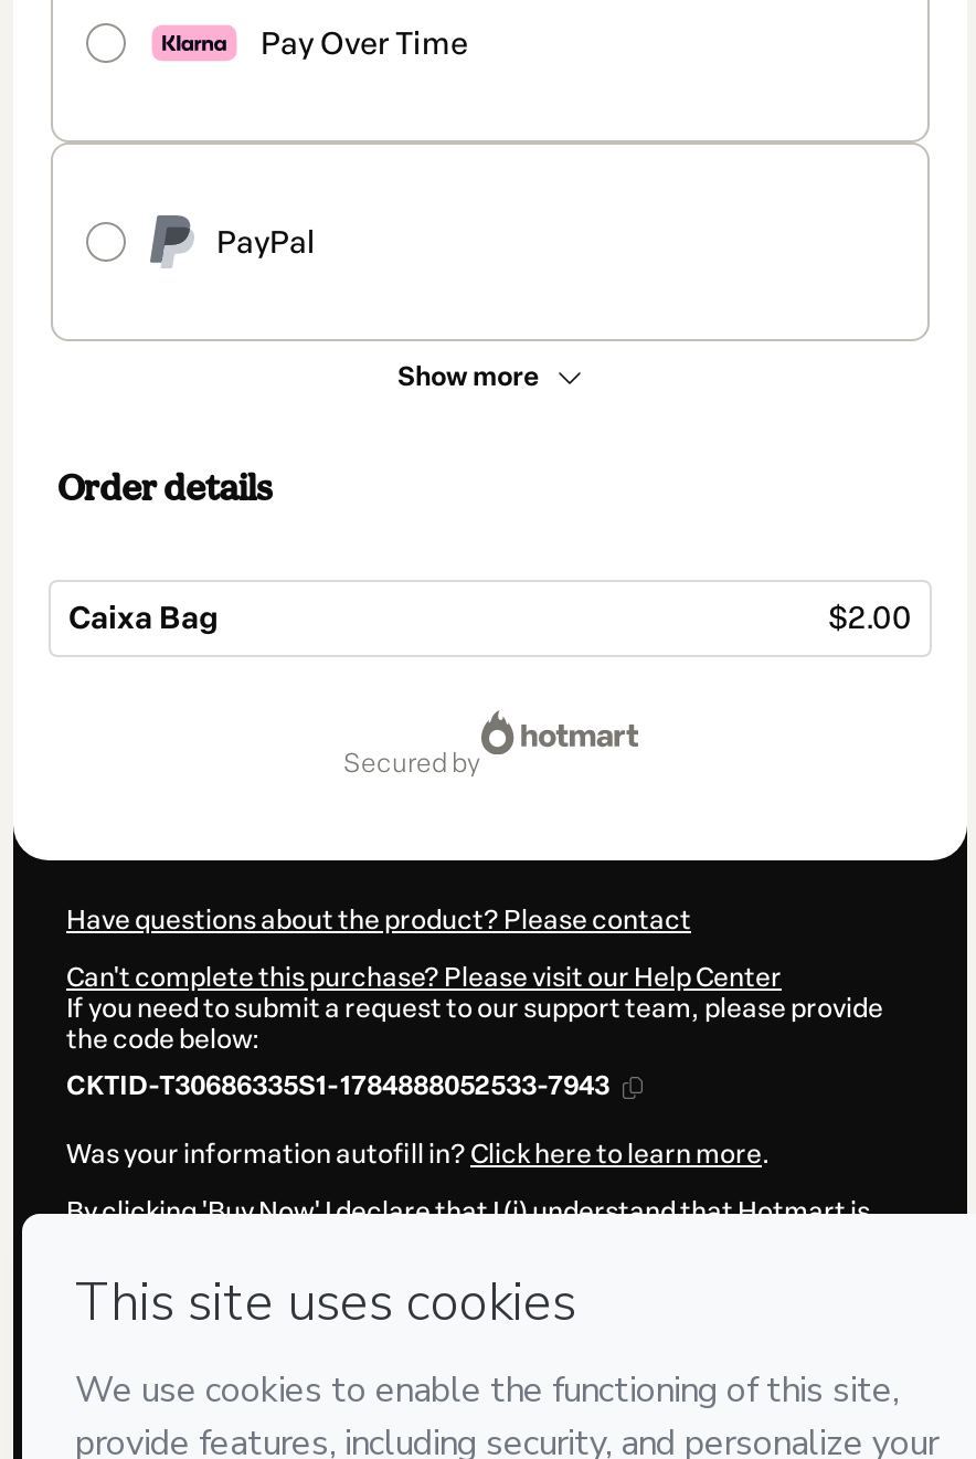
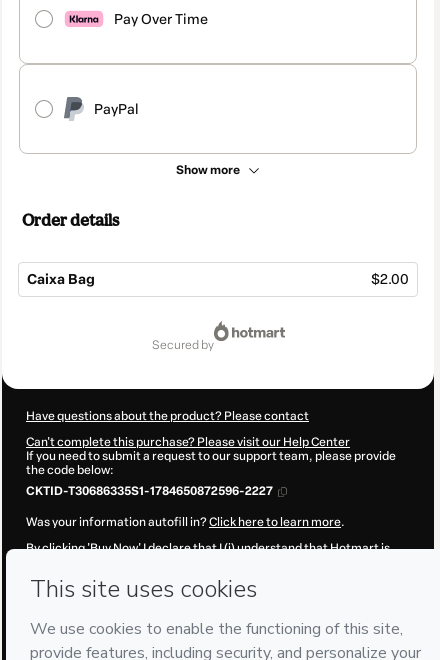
[66,1071,614,1102] CKTID-T30686335S1-1784888052533-7943 -> [26,484,274,498] CKTID-T30686335S1-1784650872596-2227

